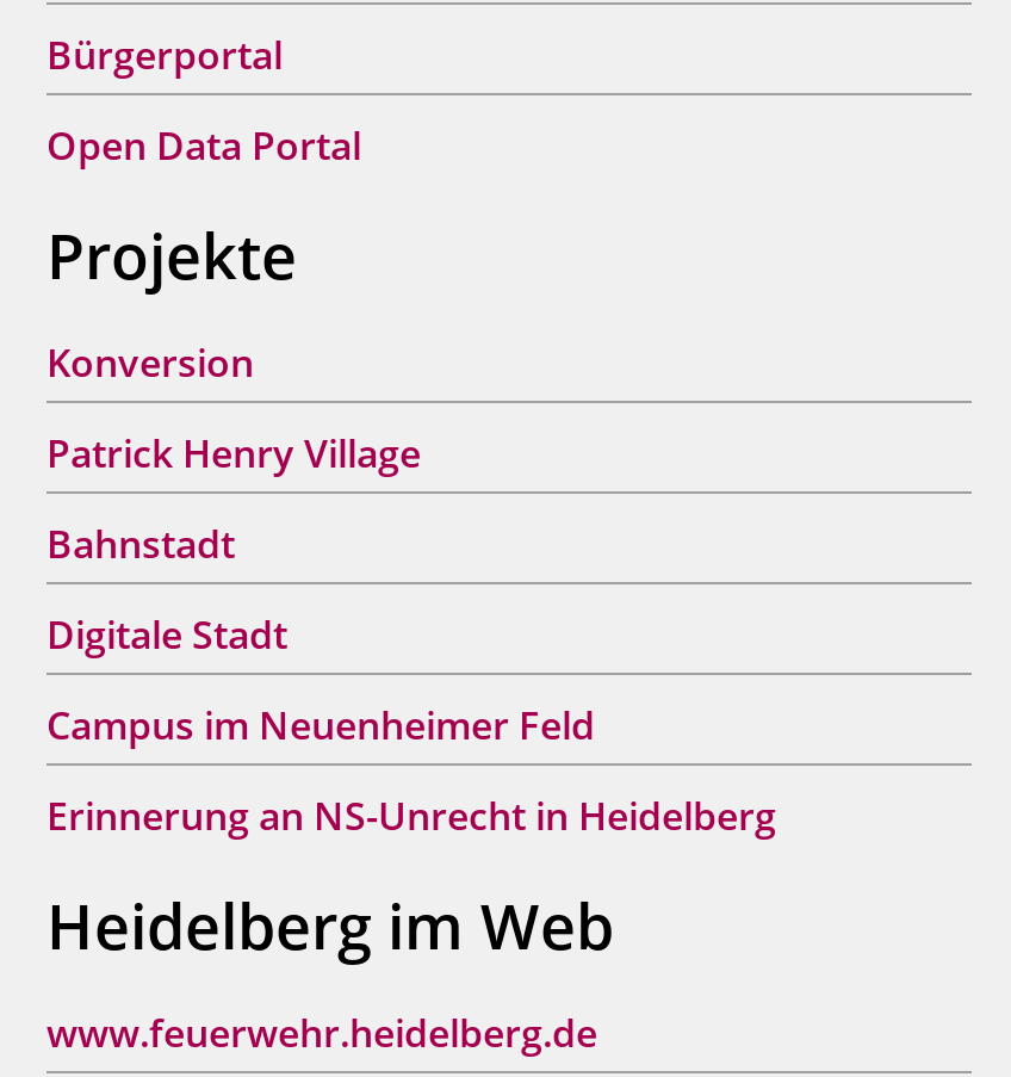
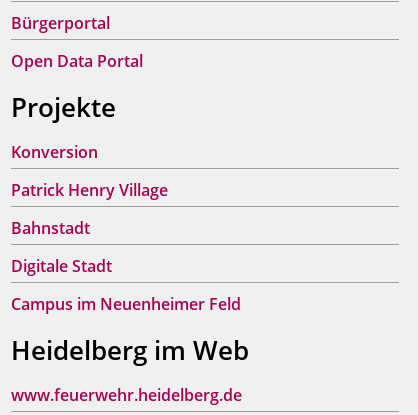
[46,790,776,842] Erinnerung an NS-Unrecht in Heidelberg -> none

